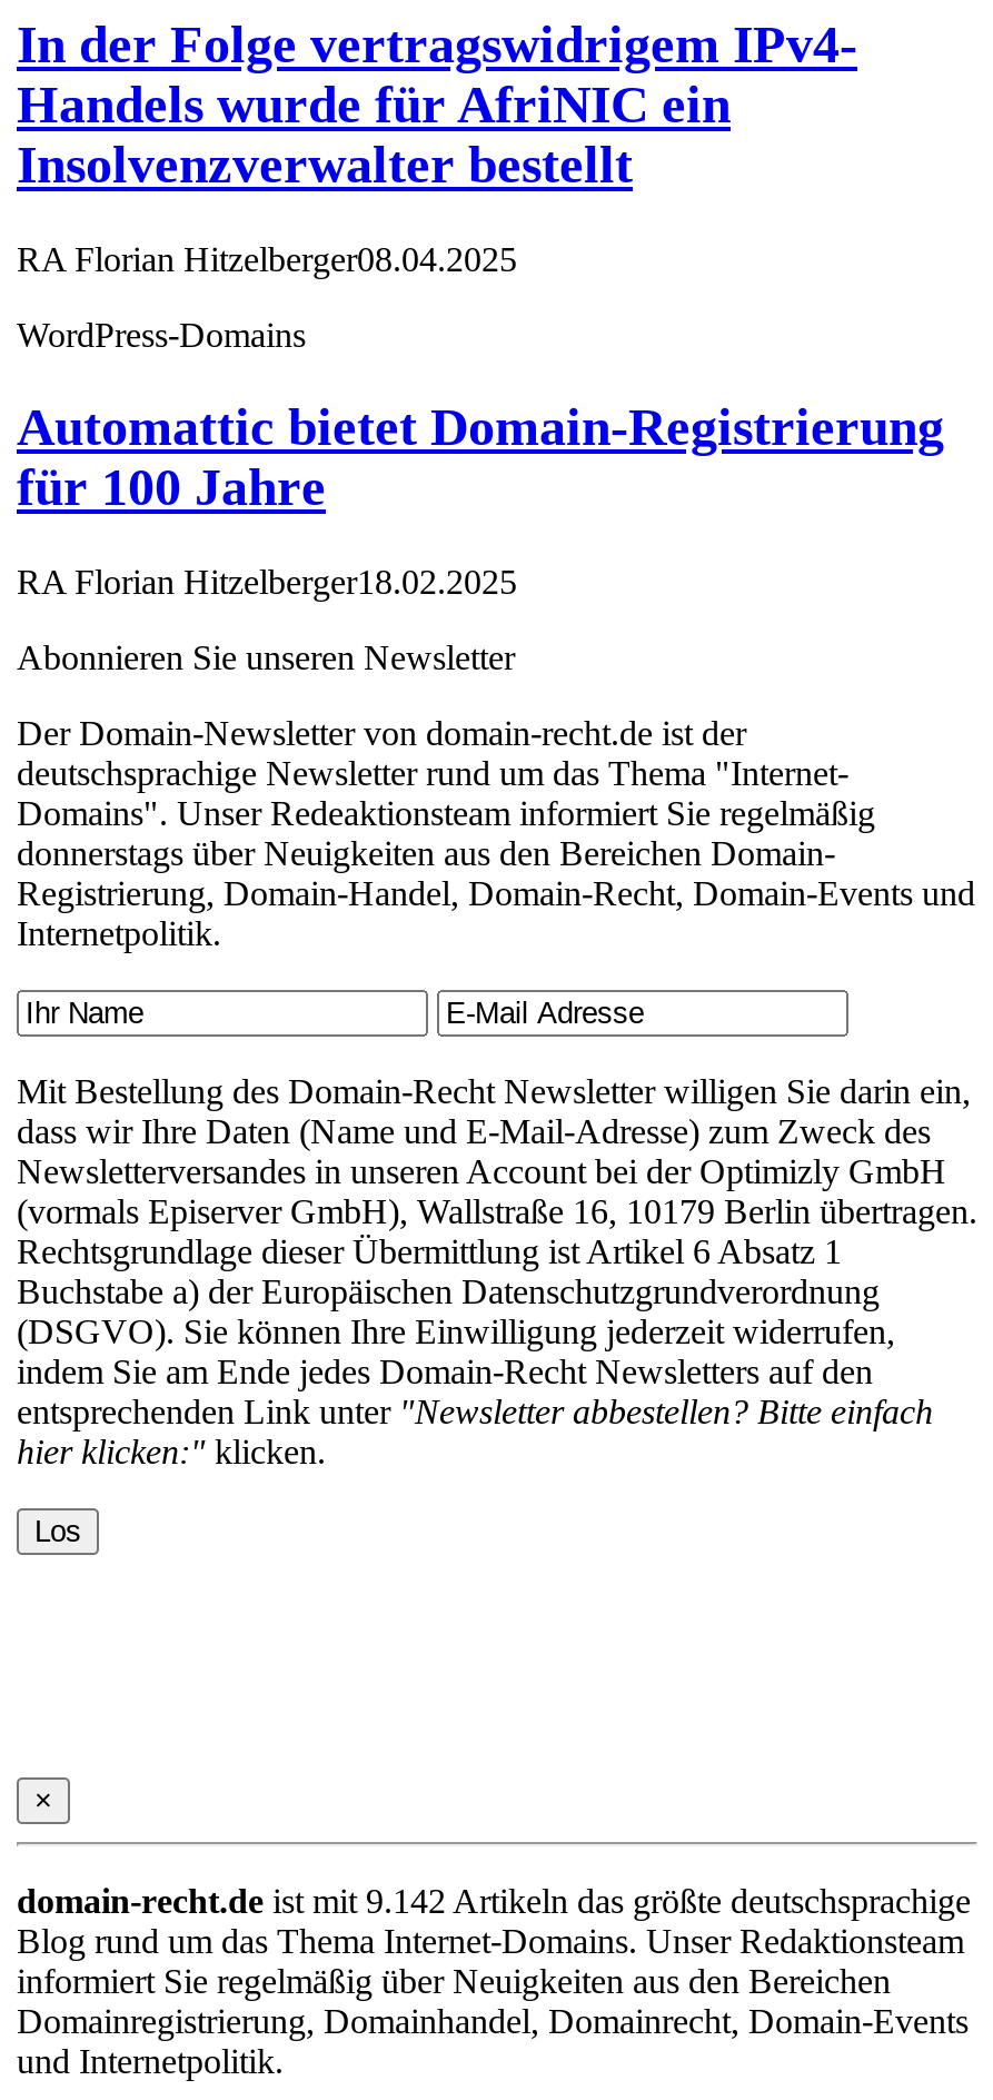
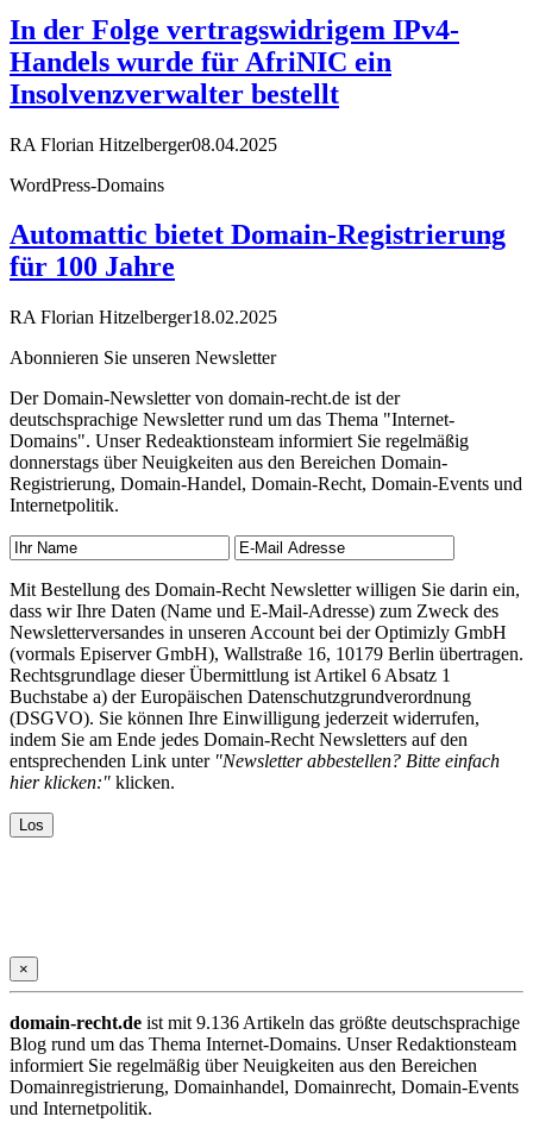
[17,1883,971,1921] domain-recht.de ist mit 9.142 Artikeln das größte deutschsprachige -> [10,1013,520,1033] domain-recht.de ist mit 9.136 Artikeln das größte deutschsprachige

